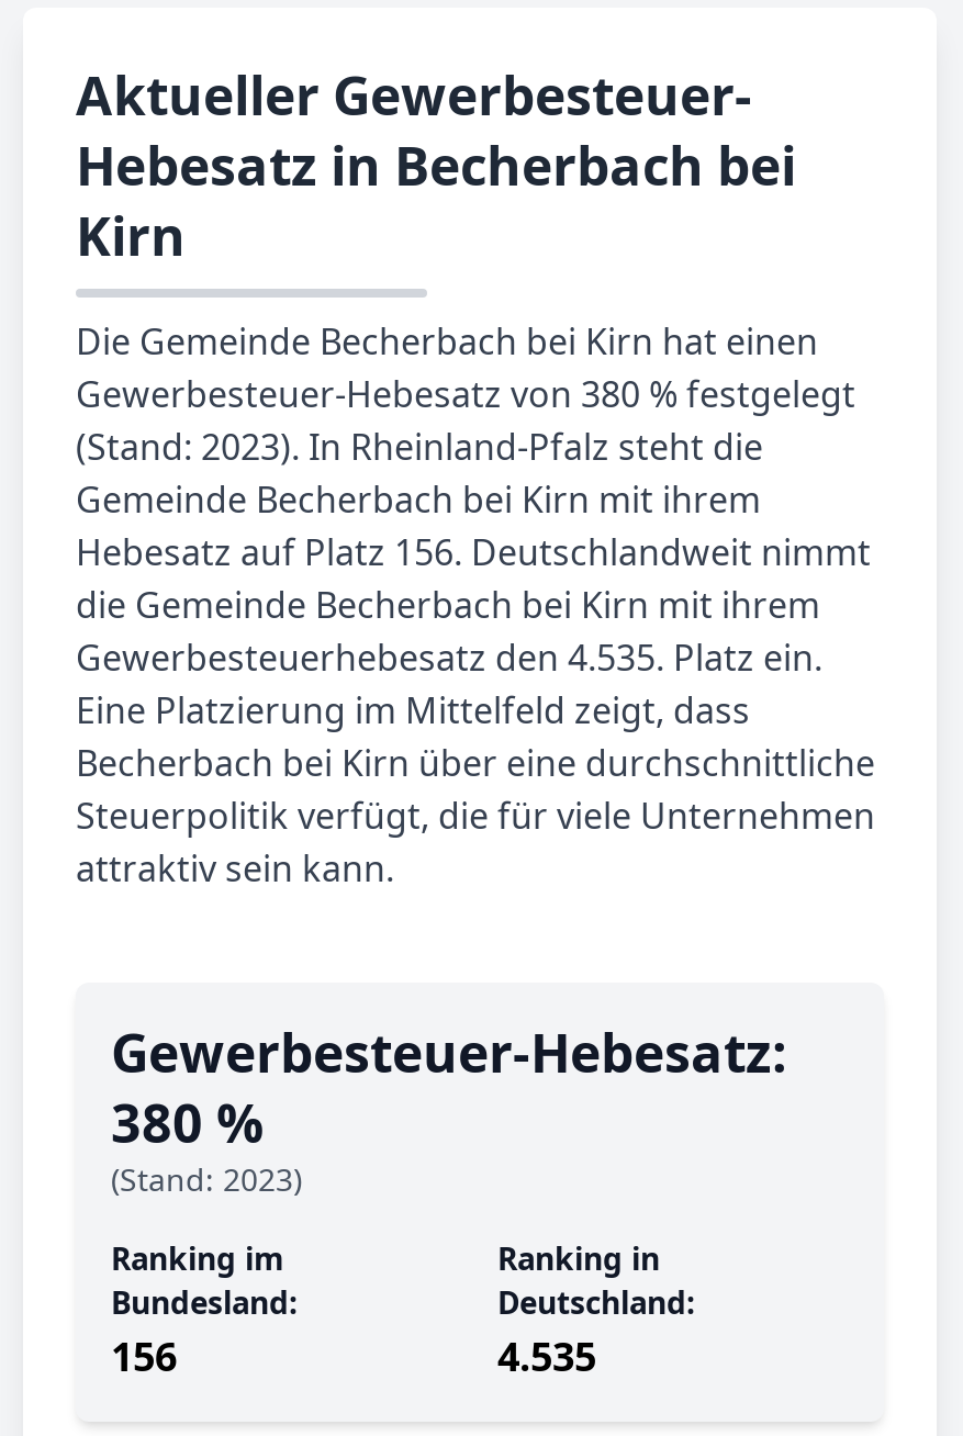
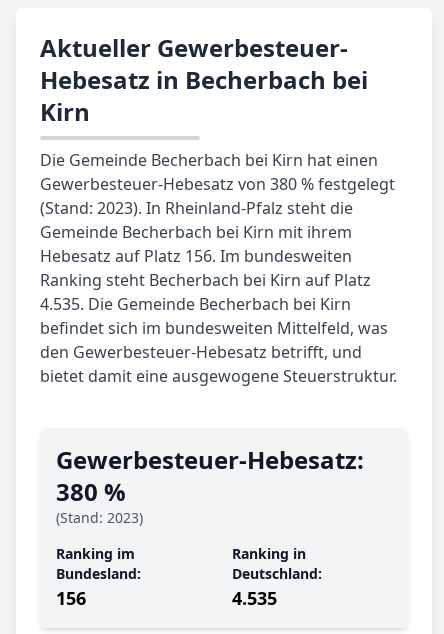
[76,529,875,893] Hebesatz auf Platz 156. Deutschlandweit nimmt | die Gemeinde Becherbach bei Kirn mit ihrem | Gewerbesteuerhebesatz den 4.535. Platz ein. | Eine Platzierung im Mittelfeld zeigt, dass | Becherbach bei Kirn über eine durchschnittliche | Steuerpolitik verfügt, die für viele Unternehmen | attraktiv sein kann. -> [40,245,397,387] Hebesatz auf Platz 156. Im bundesweiten | Ranking steht Becherbach bei Kirn auf Platz | 4.535. Die Gemeinde Becherbach bei Kirn | befindet sich im bundesweiten Mittelfeld, was | den Gewerbesteuer-Hebesatz betrifft, und | bietet damit eine ausgewogene Steuerstruktur.

